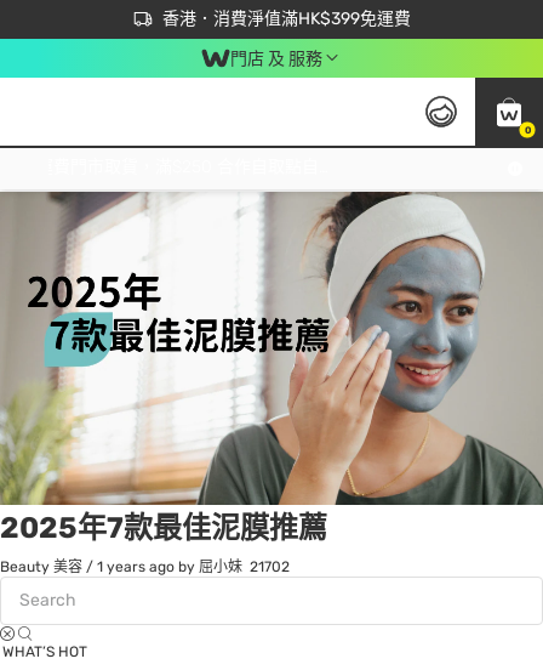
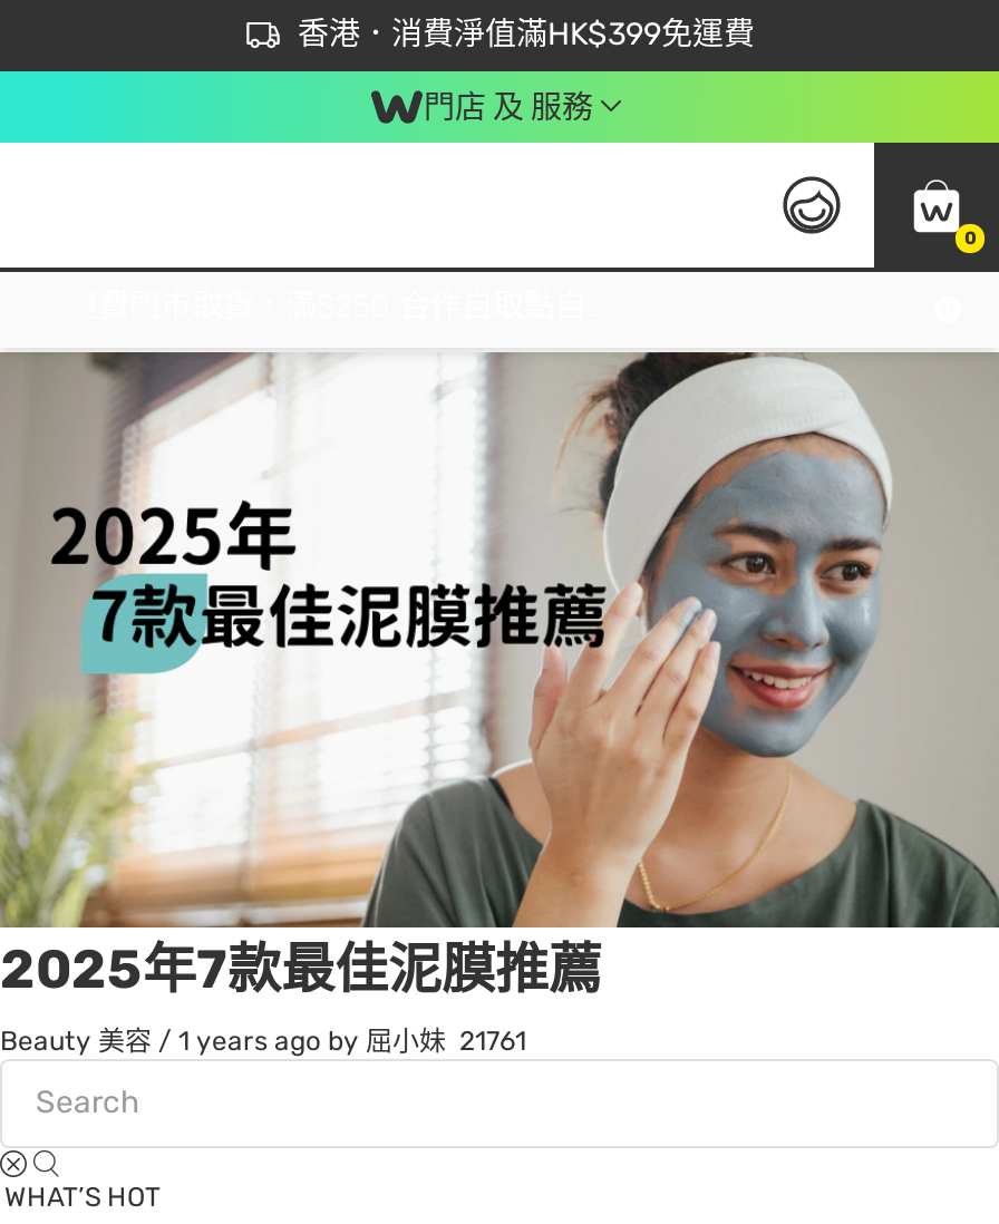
[0,558,290,575] Beauty 美容 / 1 years ago by 屈小妹 21702 -> [0,1024,526,1056] Beauty 美容 / 1 years ago by 屈小妹 21761

